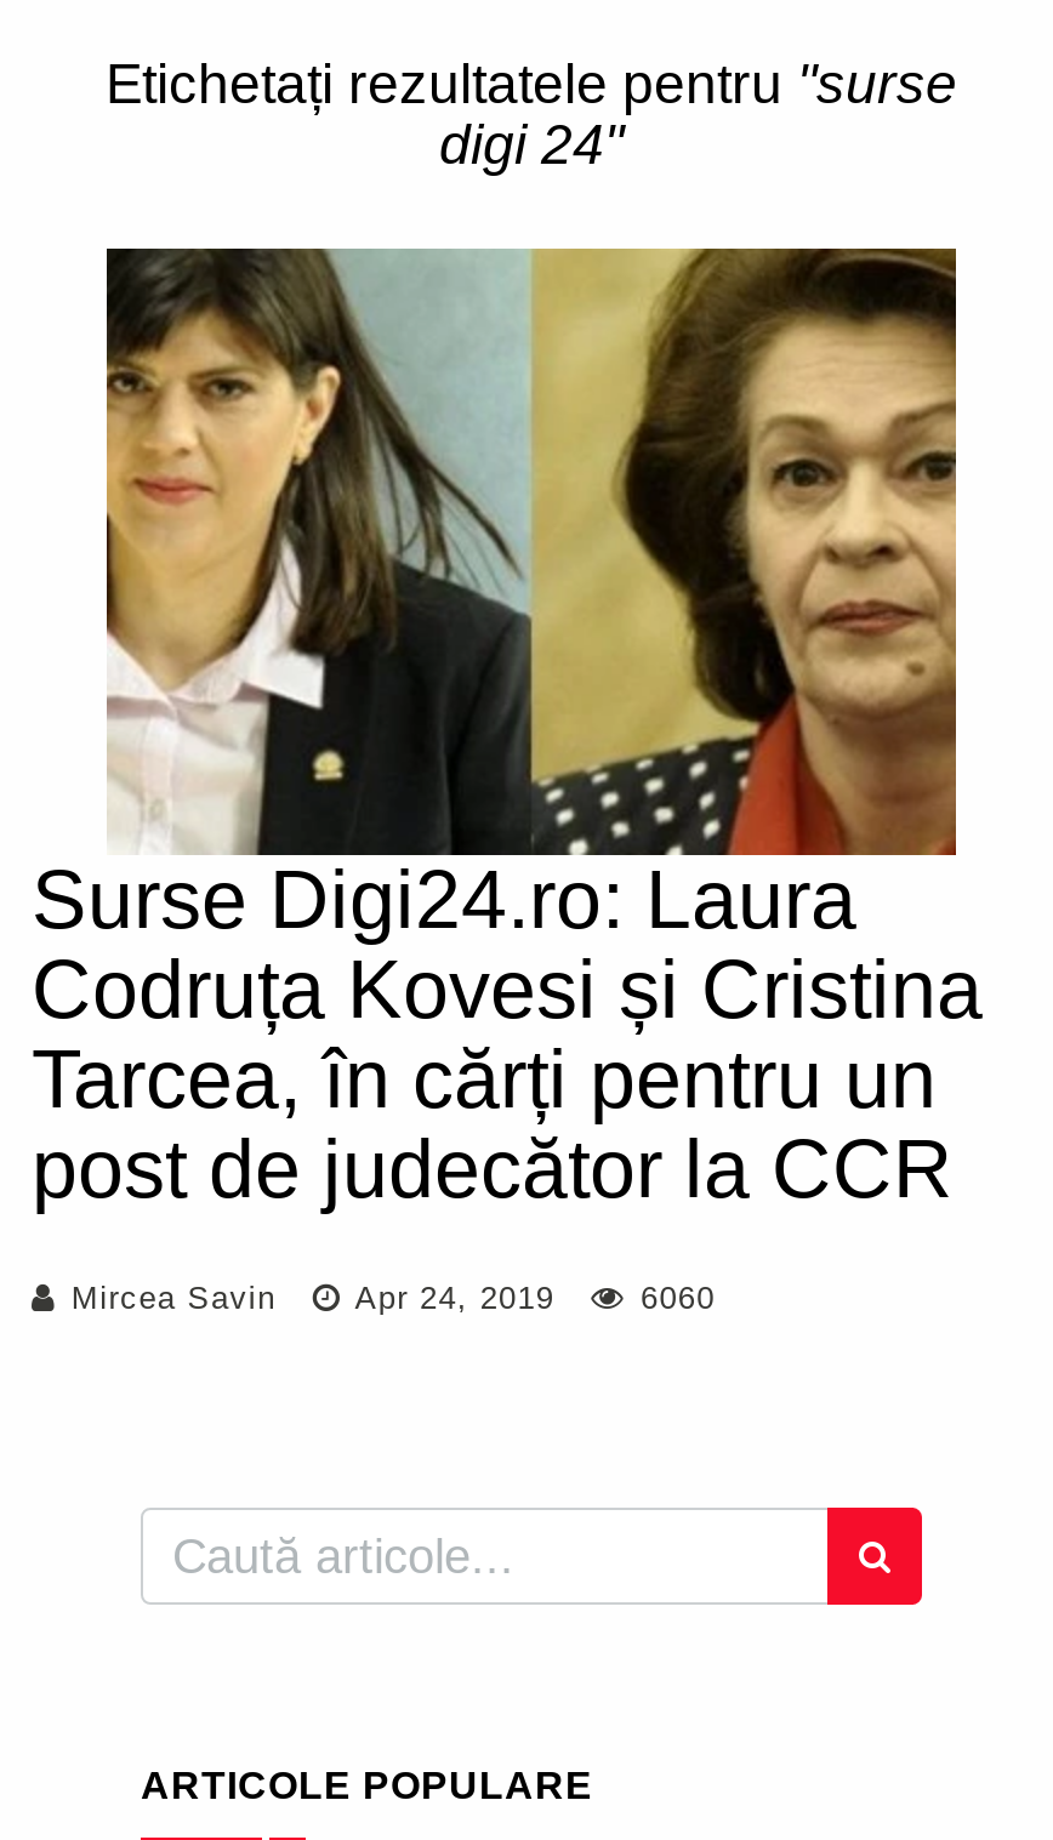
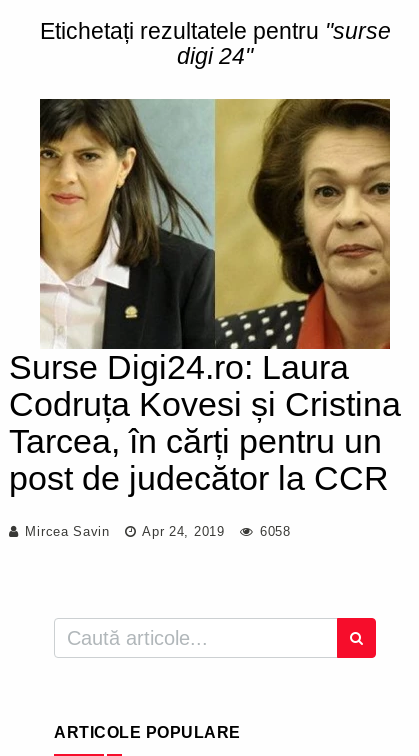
[629,1280,715,1316] 6060 -> [255,524,291,539] 6058

